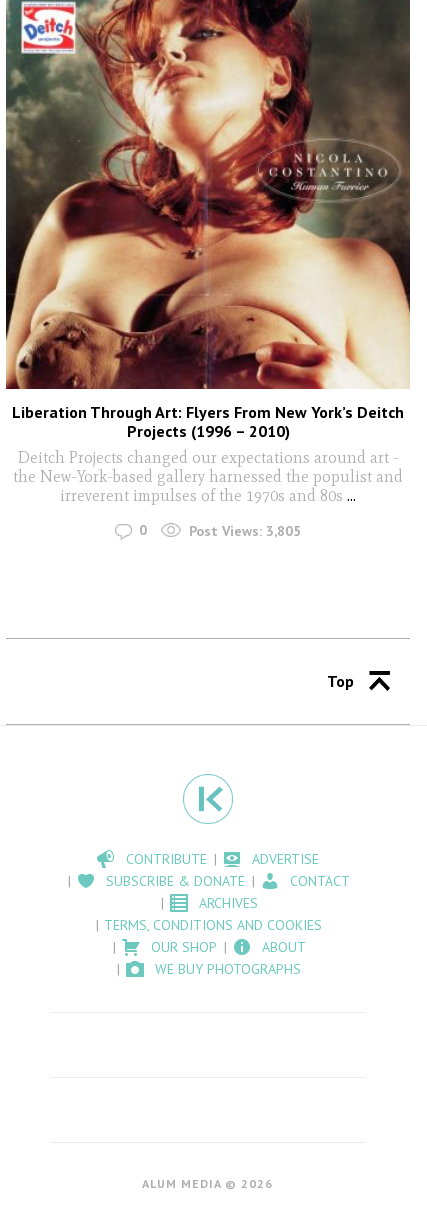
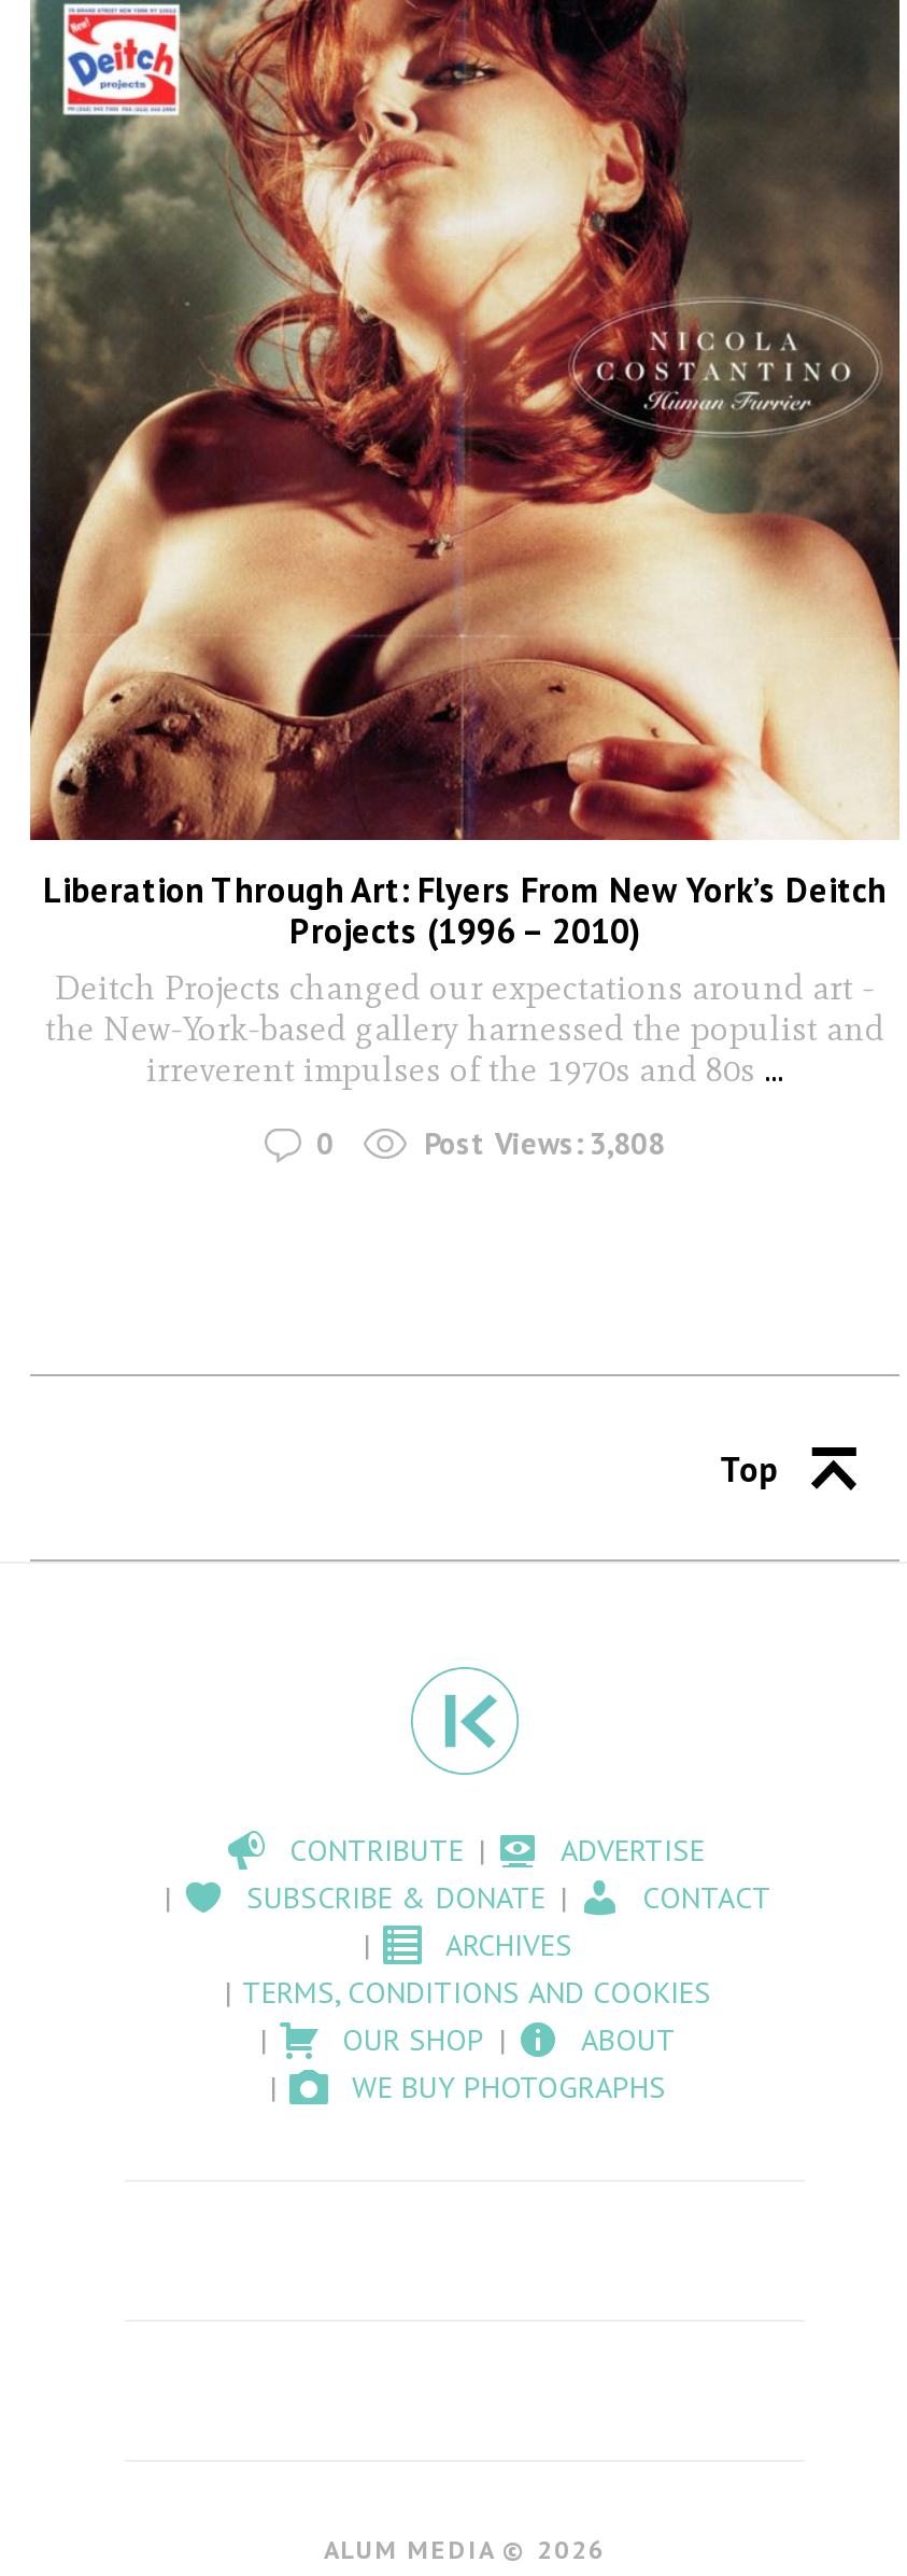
[189,522,301,540] Post Views: 3,805 -> [424,1125,665,1164] Post Views: 3,808

